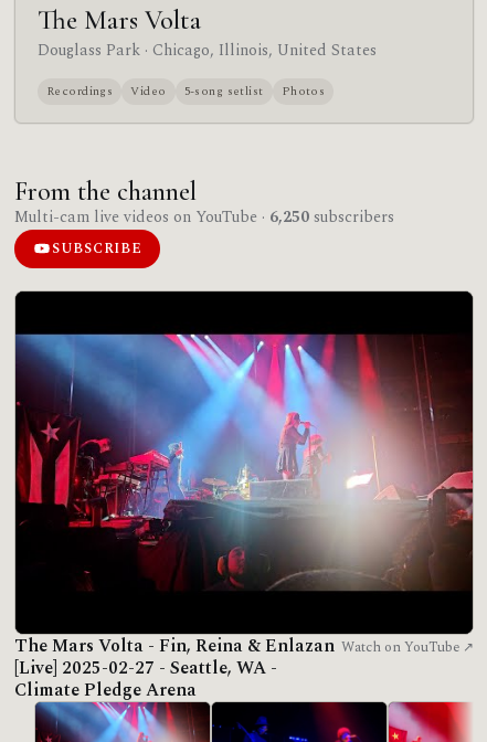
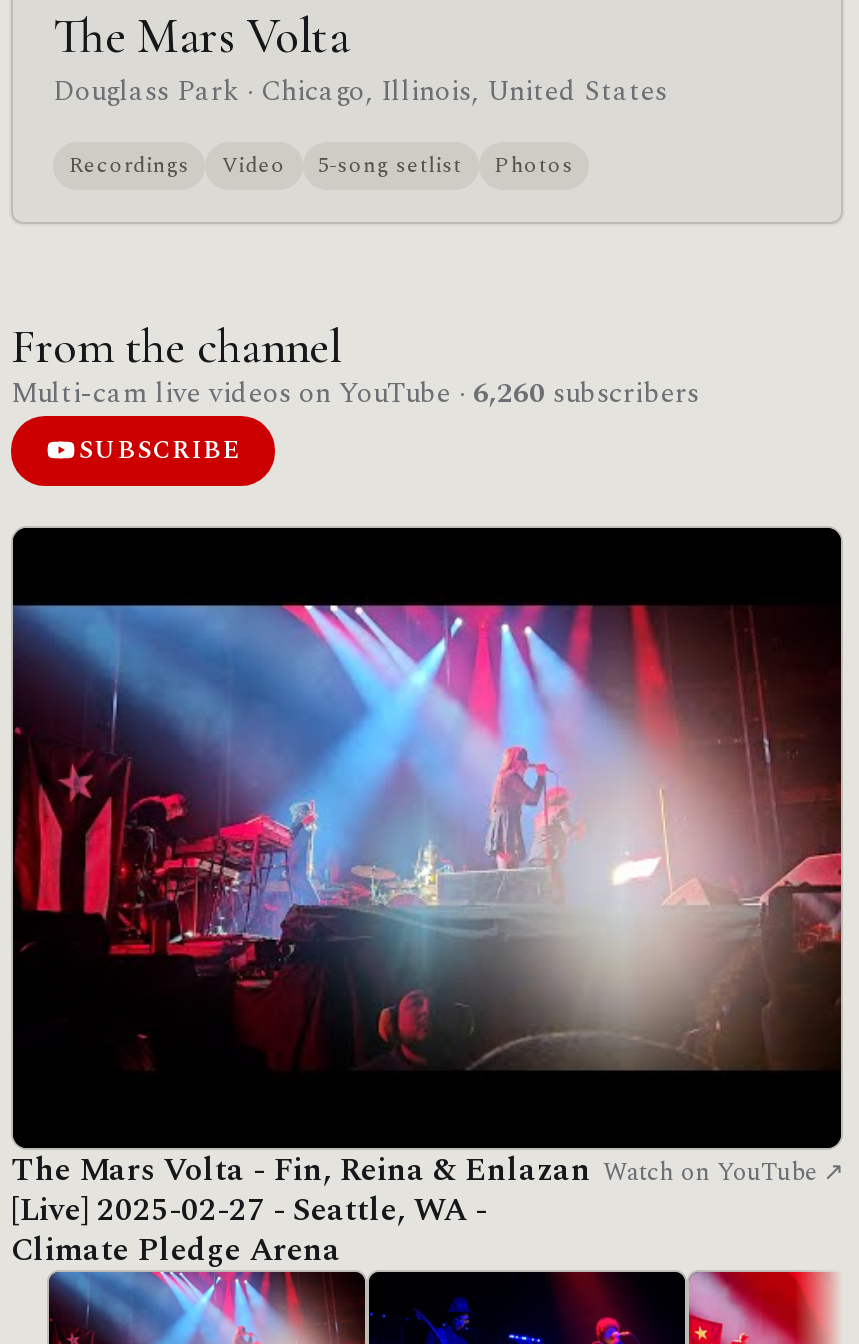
[14,205,394,229] Multi-cam live videos on YouTube · 6,250 subscribers -> [11,371,699,415] Multi-cam live videos on YouTube · 6,260 subscribers

